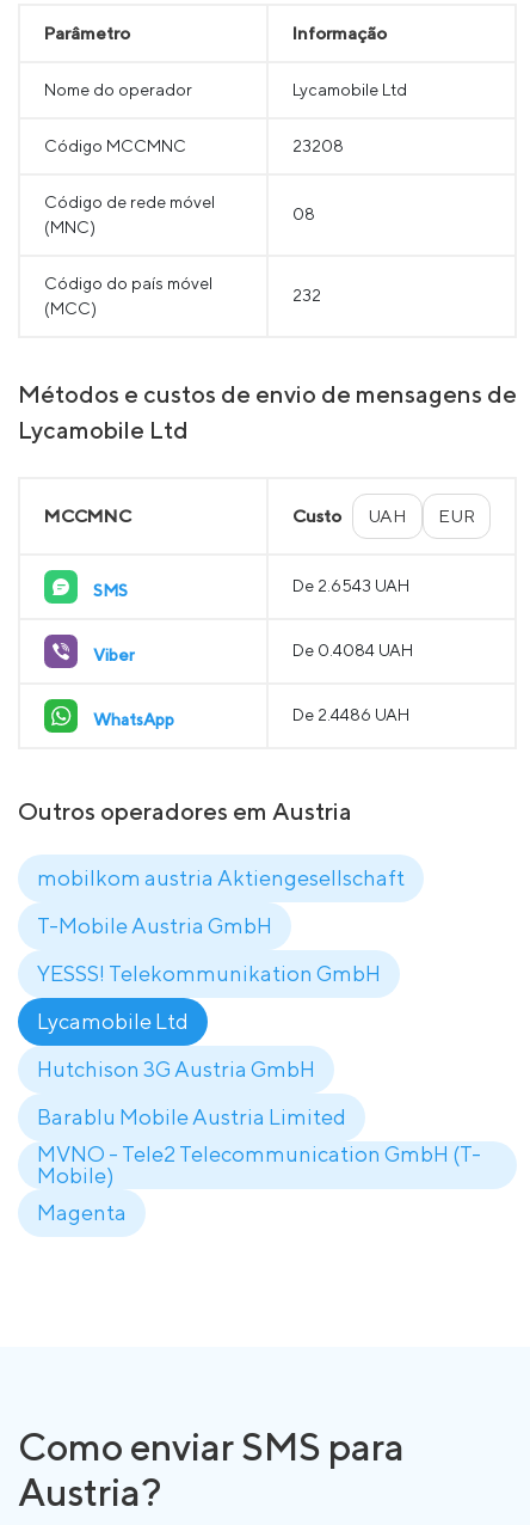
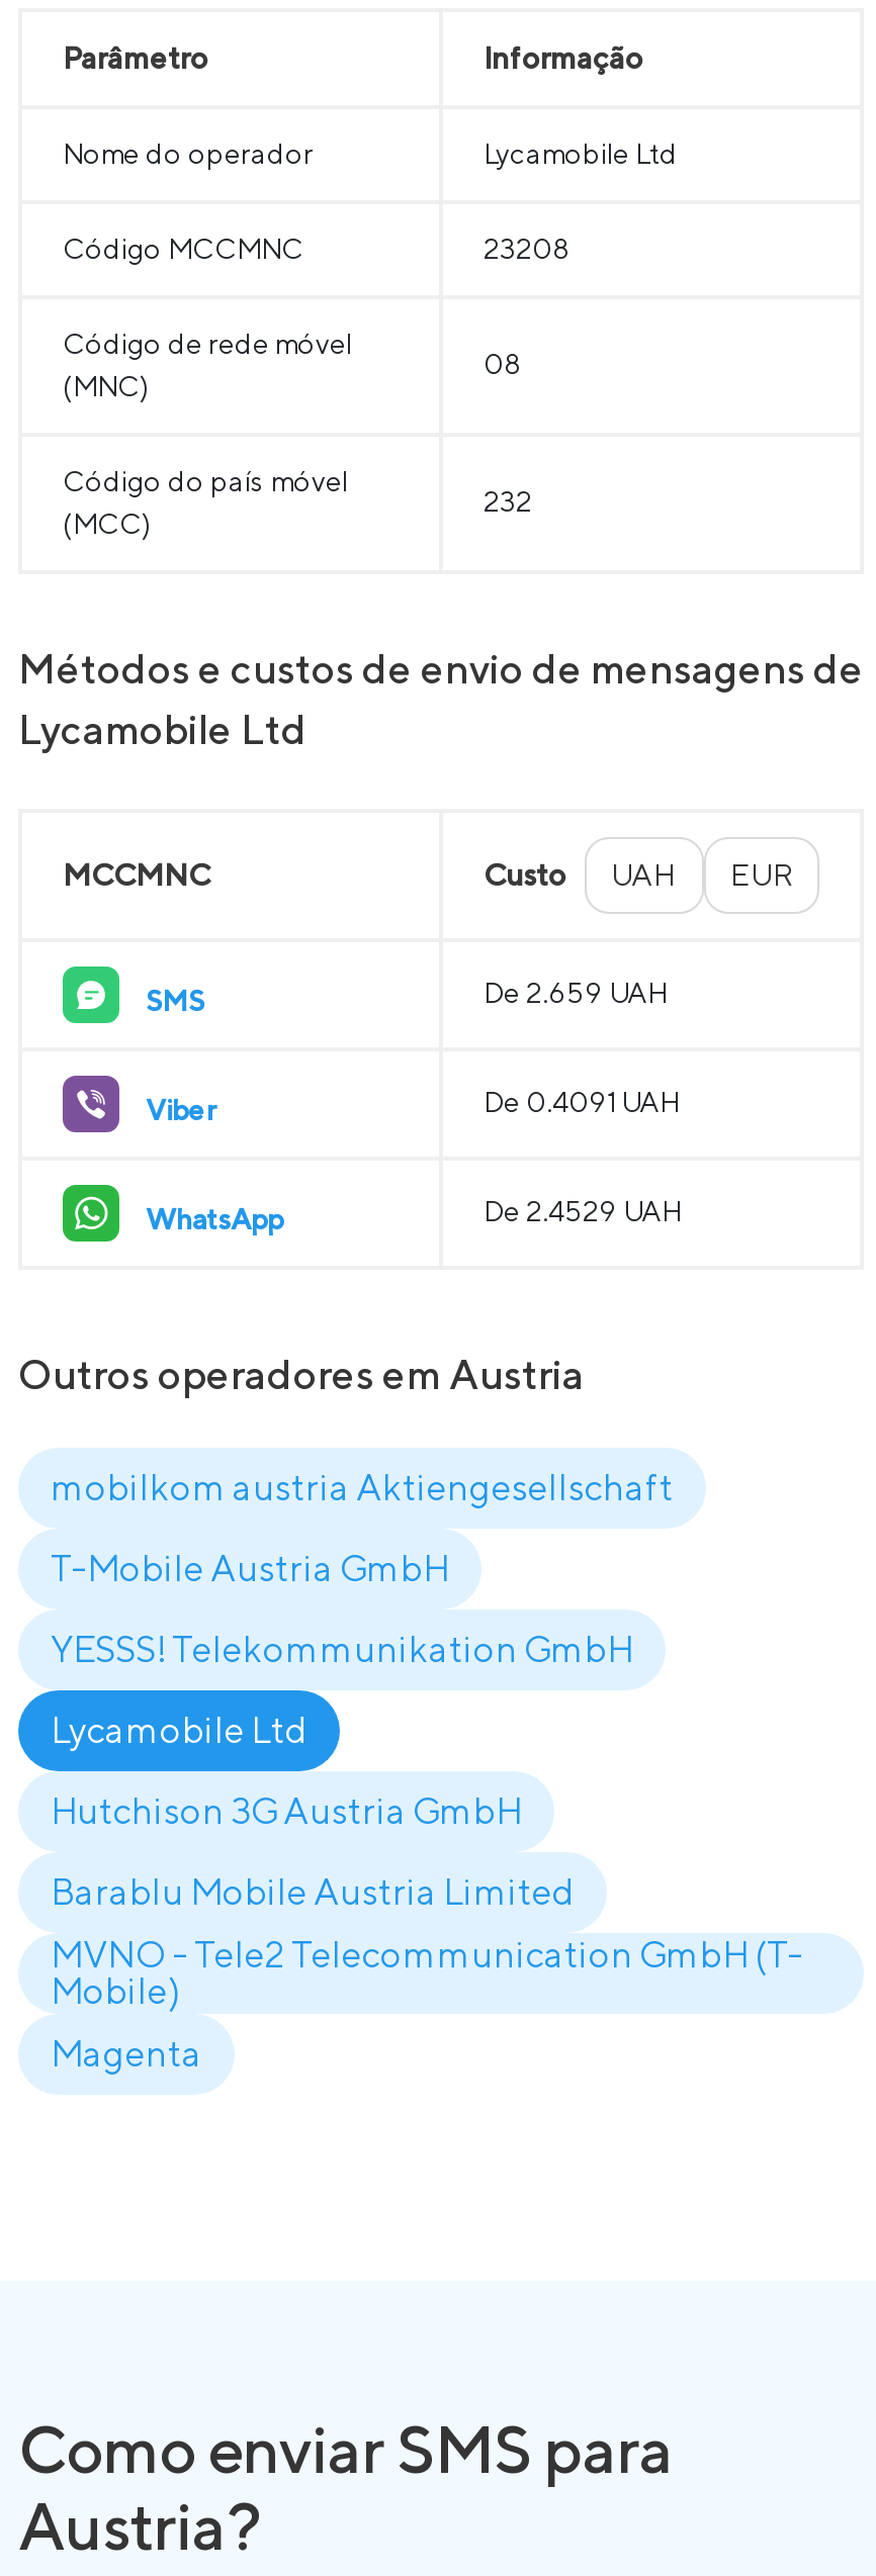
[292,576,409,595] De 2.6543 UAH -> [484,977,668,1009] De 2.659 UAH
[292,641,413,660] De 0.4084 UAH -> [484,1086,680,1119] De 0.4091 UAH
[292,705,409,724] De 2.4486 UAH -> [484,1195,682,1228] De 2.4529 UAH

